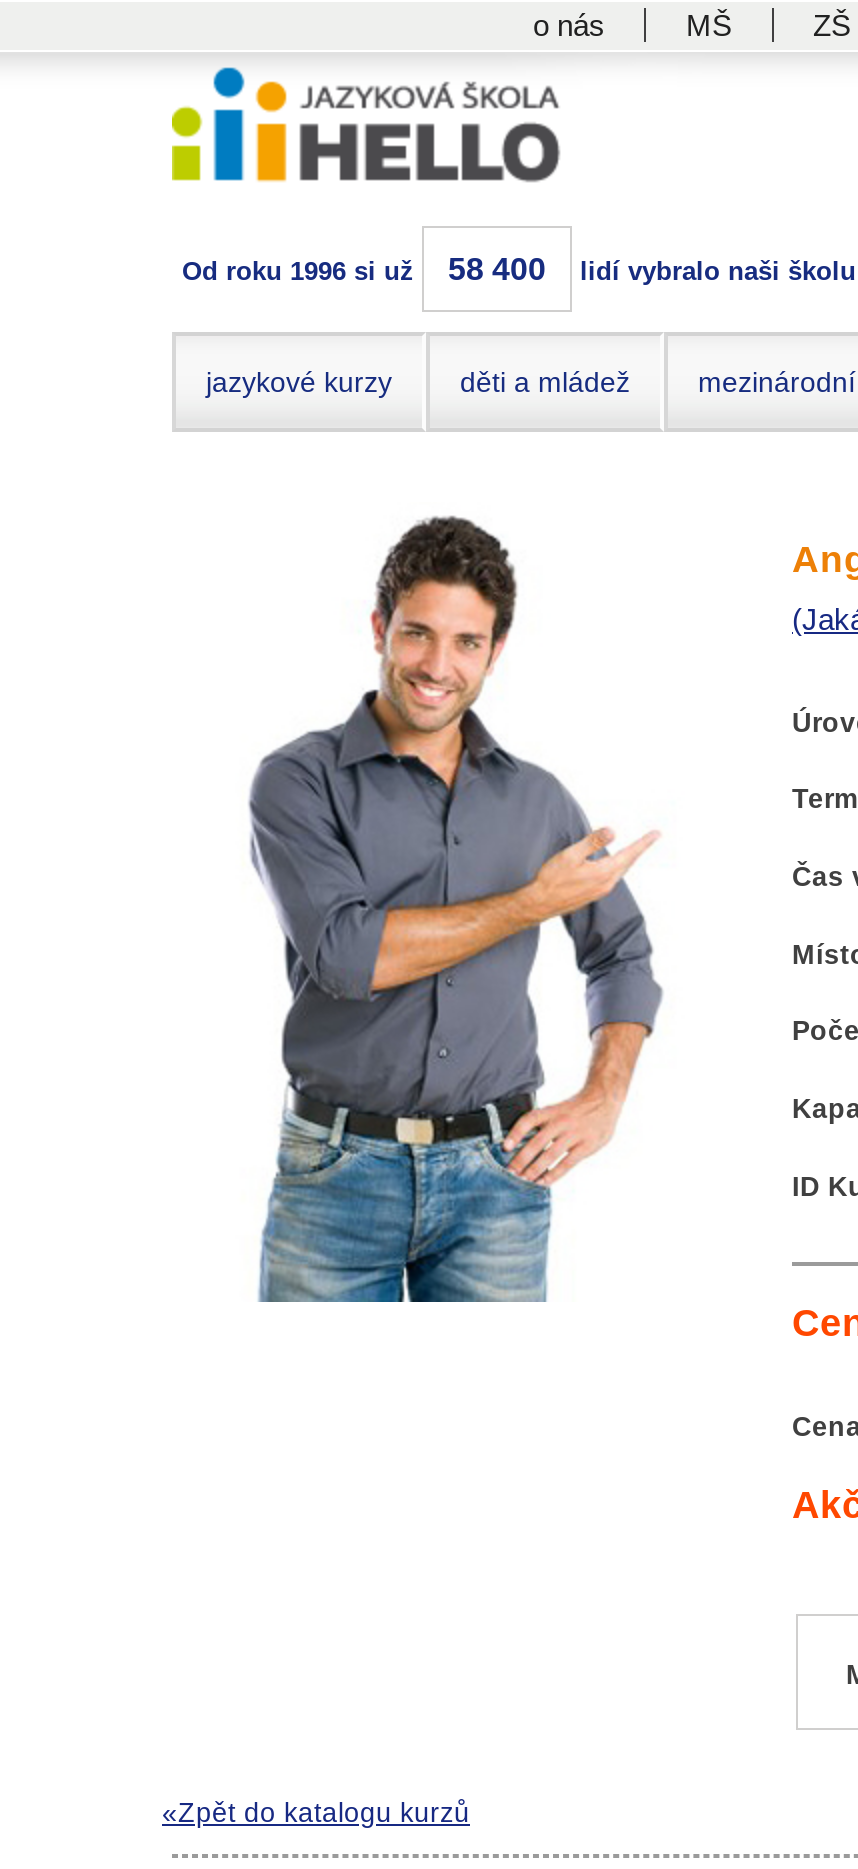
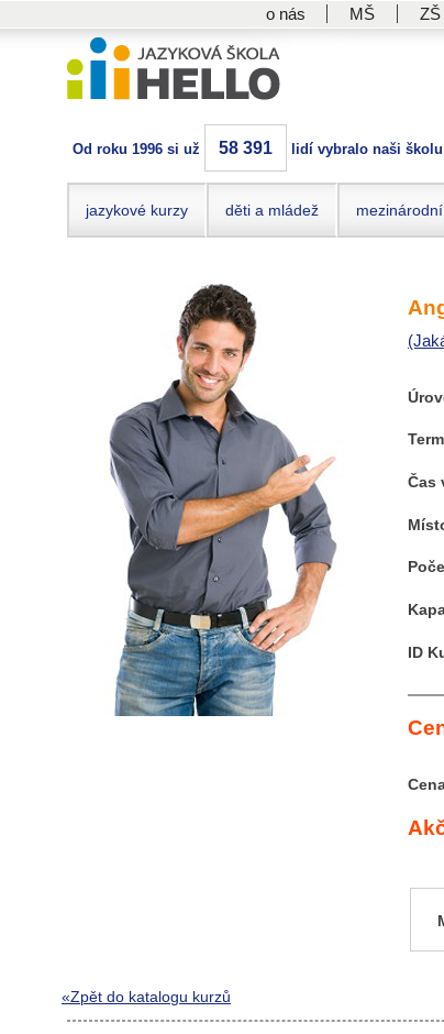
[448,252,546,286] 58 400 -> [219,139,273,157] 58 391

